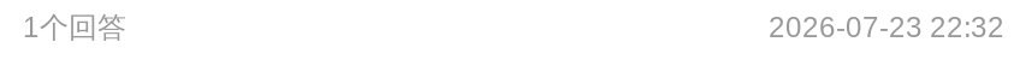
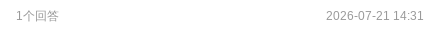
[769,11,1004,44] 2026-07-23 22:32 -> [326,9,424,23] 2026-07-21 14:31

